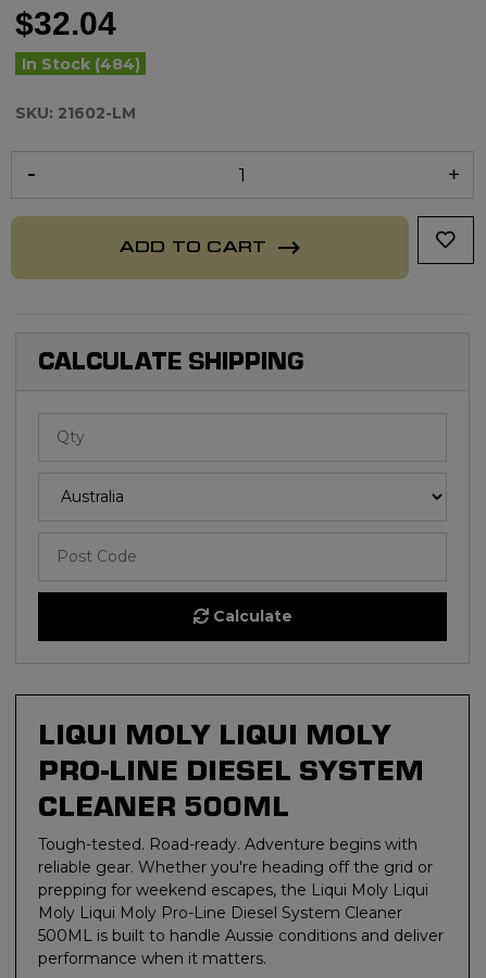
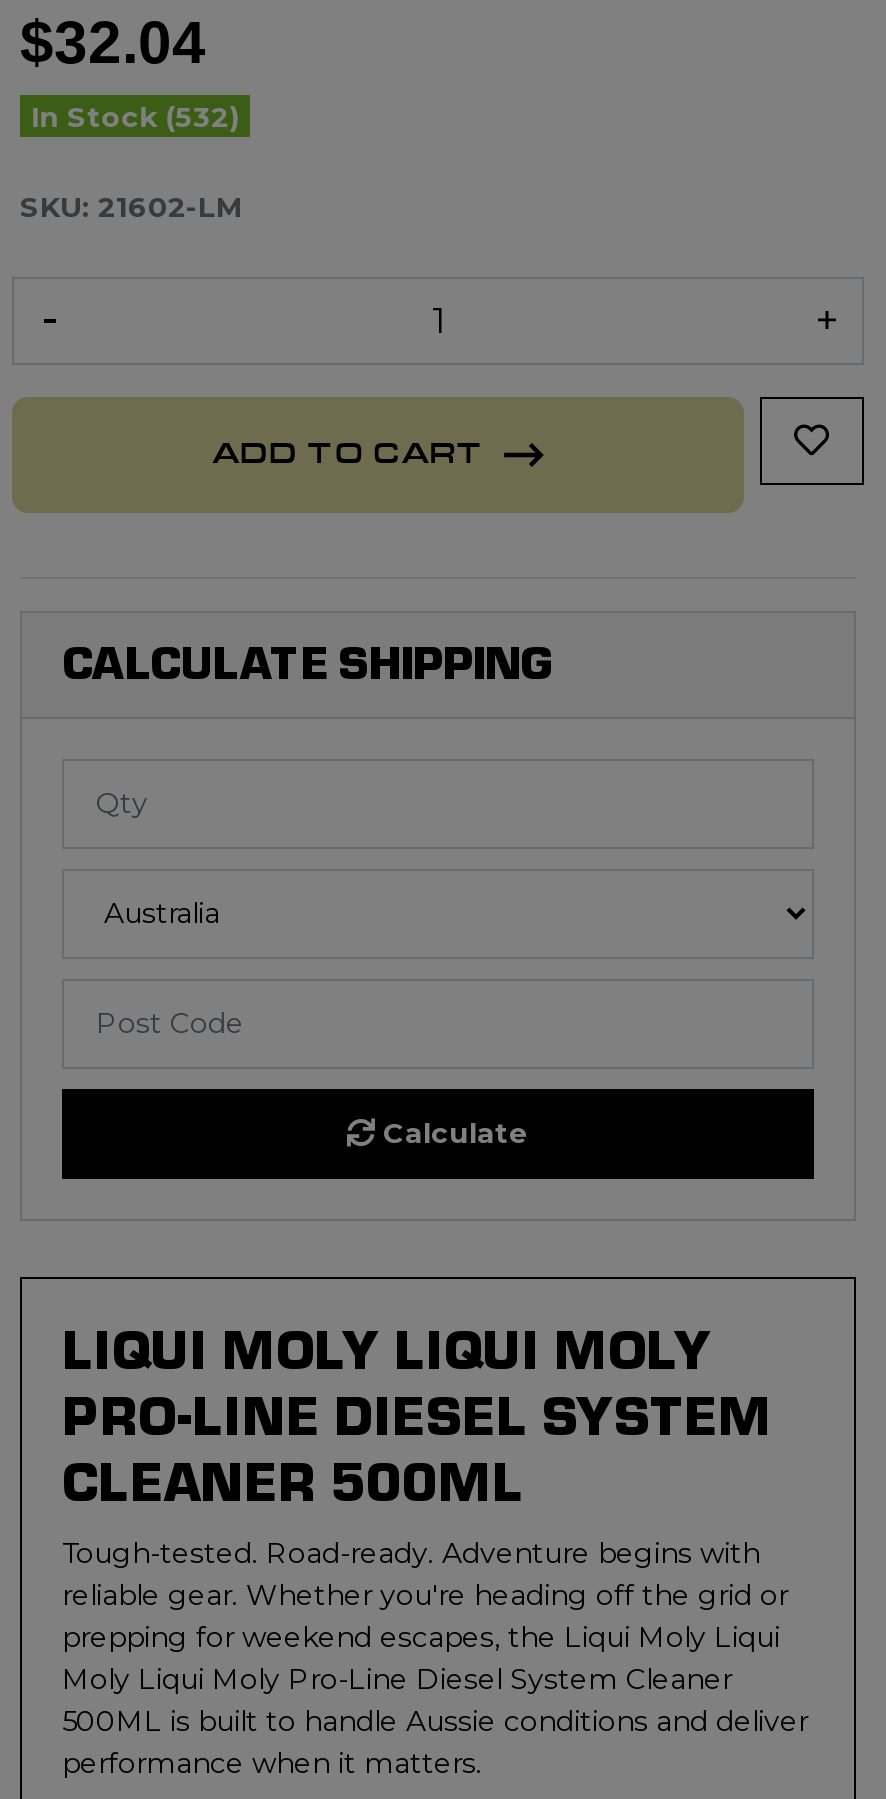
[21,54,140,73] In Stock (484) -> [31,98,239,134] In Stock (532)

